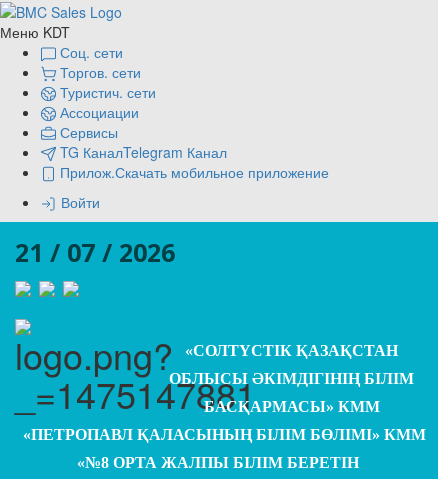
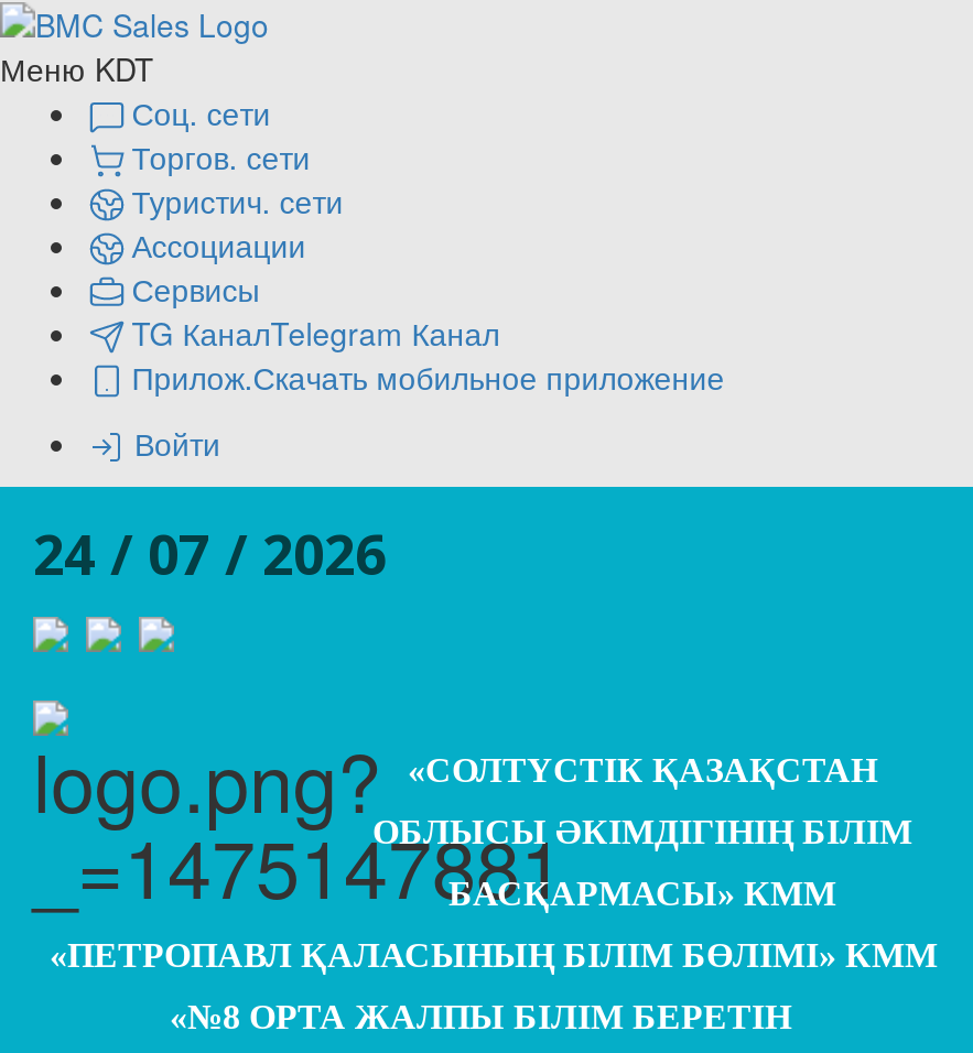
[15,235,175,269] 21 / 07 / 2026 -> [33,516,386,591] 24 / 07 / 2026

